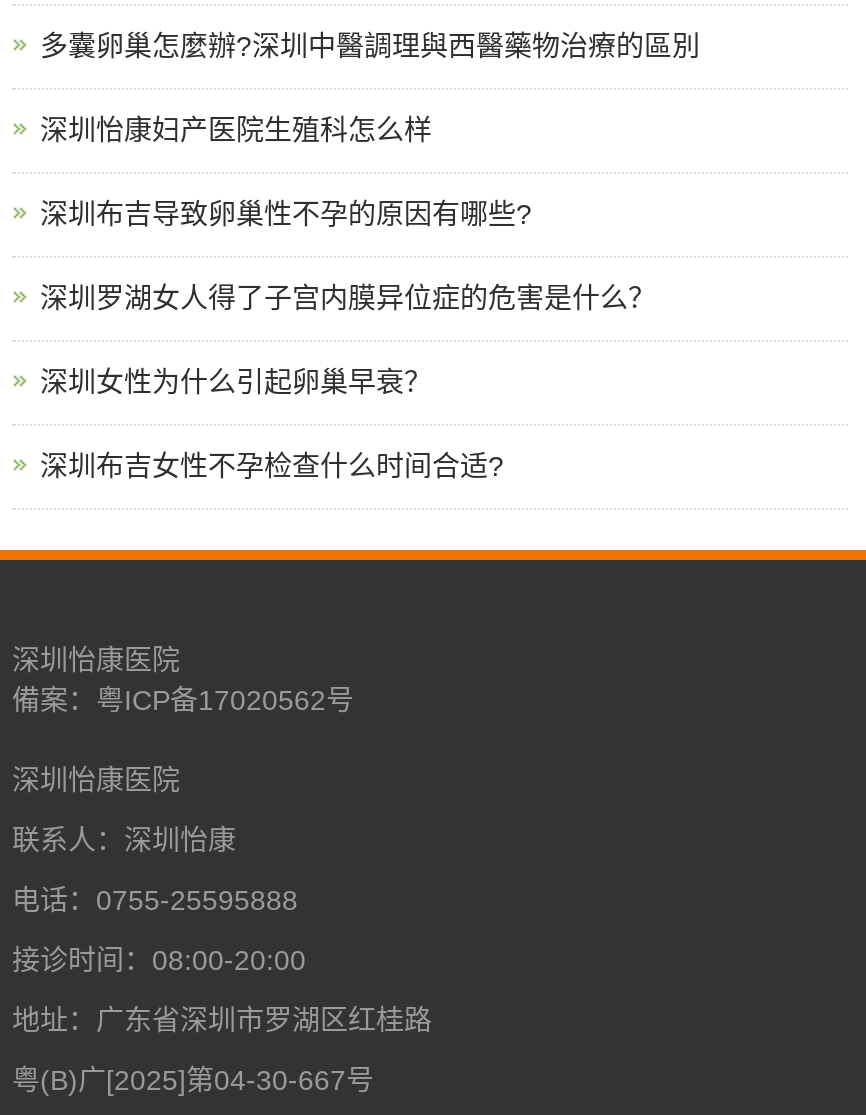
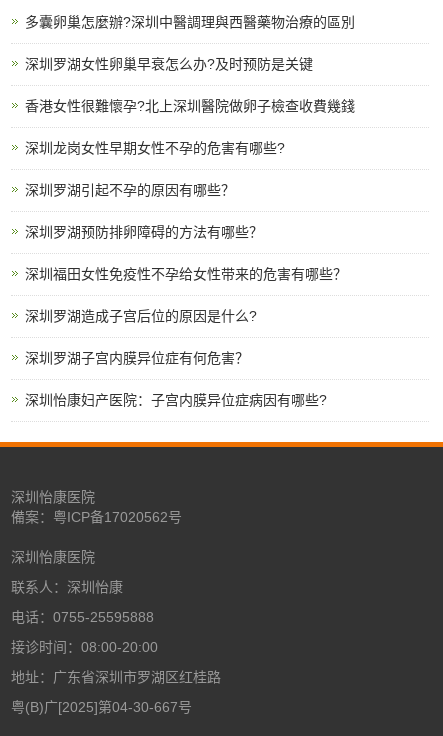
[40,114,656,482] 深圳怡康妇产医院生殖科怎么样 | 深圳布吉导致卵巢性不孕的原因有哪些? | 深圳罗湖女人得了子宫内膜异位症的危害是什么？ | 深圳女性为什么引起卵巢早衰？ | 深圳布吉女性不孕检查什么时间合适? -> [25,56,355,408] 深圳罗湖女性卵巢早衰怎么办?及时预防是关键 | 香港女性很難懷孕?北上深圳醫院做卵子檢查收費幾錢 | 深圳龙岗女性早期女性不孕的危害有哪些? | 深圳罗湖引起不孕的原因有哪些？ | 深圳罗湖预防排卵障碍的方法有哪些？ | 深圳福田女性免疫性不孕给女性带来的危害有哪些？ | 深圳罗湖造成子宫后位的原因是什么? | 深圳罗湖子宫内膜异位症有何危害？ | 深圳怡康妇产医院：子宫内膜异位症病因有哪些?

